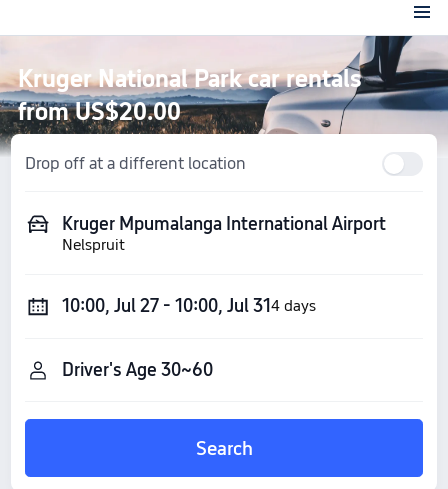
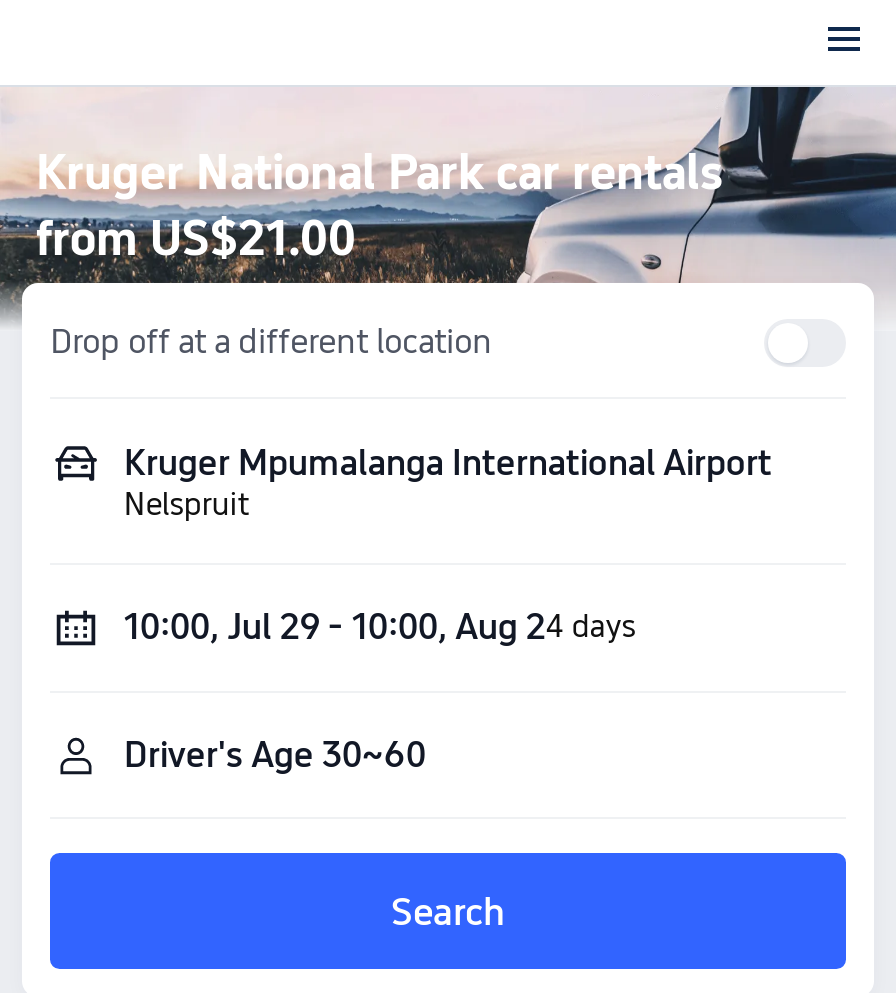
[18,97,181,126] from US$20.00 -> [36,209,356,267] from US$21.00
[62,295,316,316] 10:00, Jul 27 - 10:00, Jul 314 days -> [124,605,636,647] 10:00, Jul 29 - 10:00, Aug 24 days

